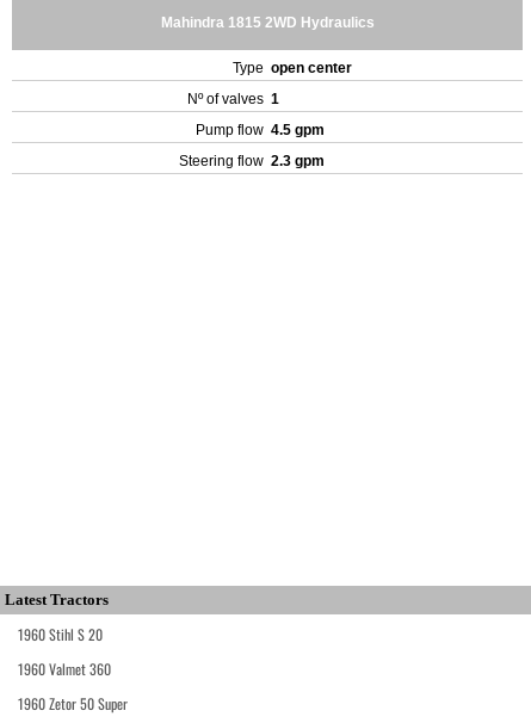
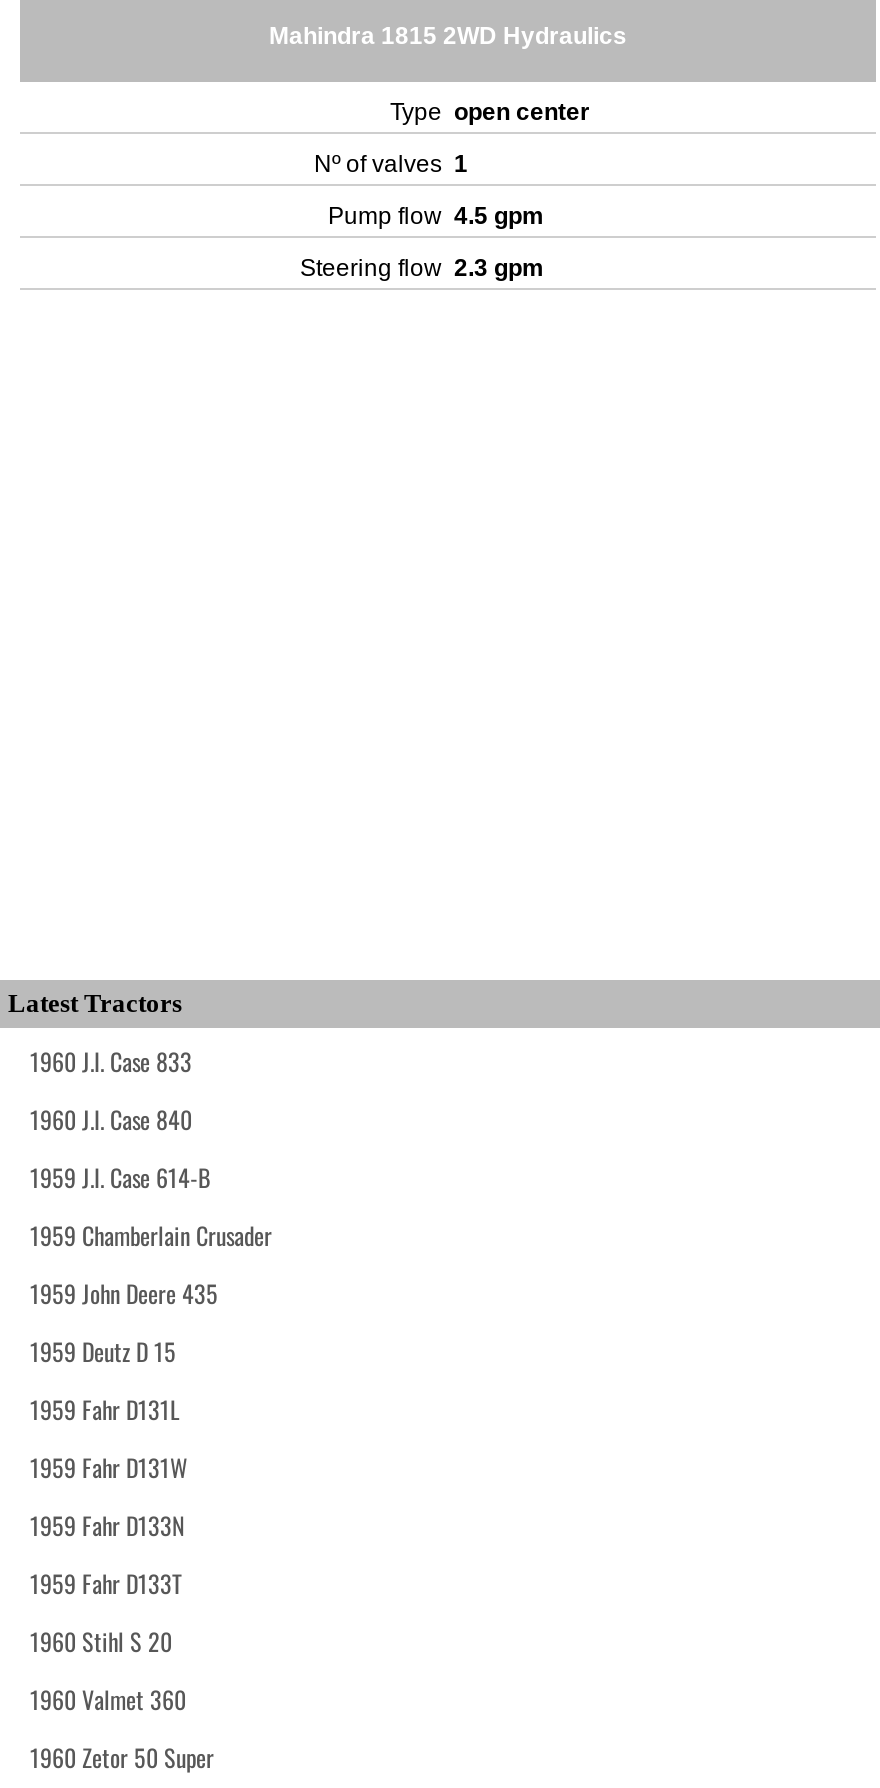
none -> [30,1044,272,1600] 1960 J.I. Case 833 | 1960 J.I. Case 840 | 1959 J.I. Case 614-B | 1959 Chamberlain Crusader | 1959 John Deere 435 | 1959 Deutz D 15 | 1959 Fahr D131L | 1959 Fahr D131W | 1959 Fahr D133N | 1959 Fahr D133T

